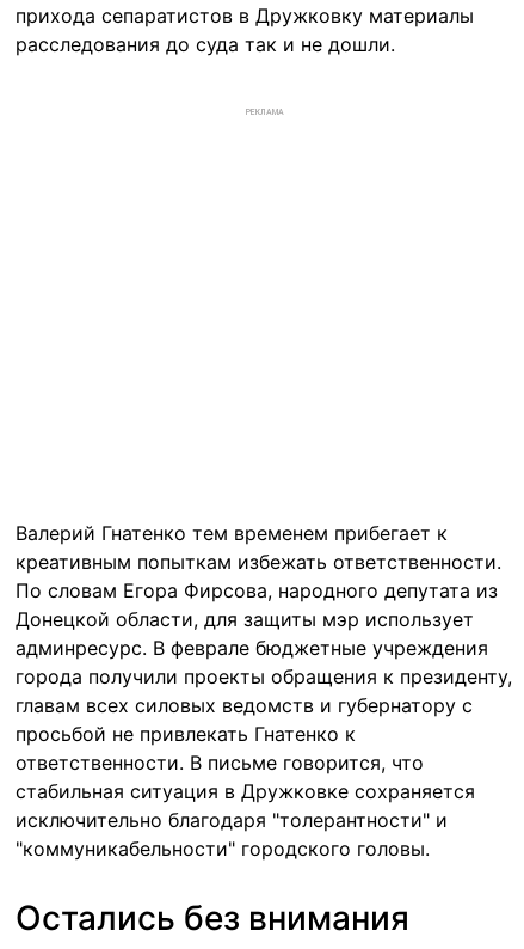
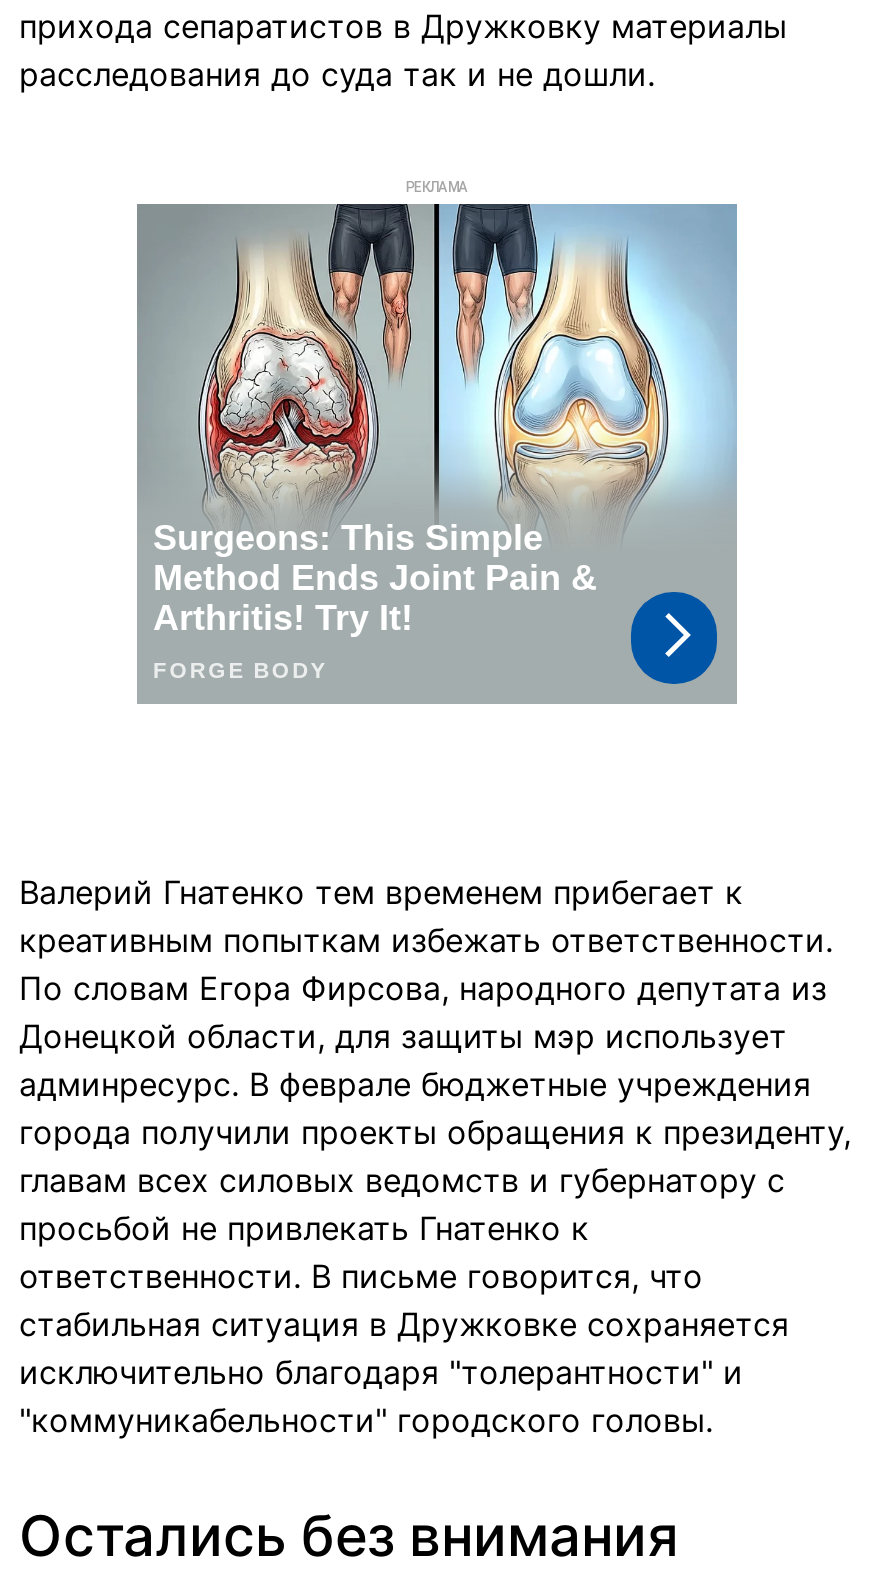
none -> [135,202,739,706] [image]

